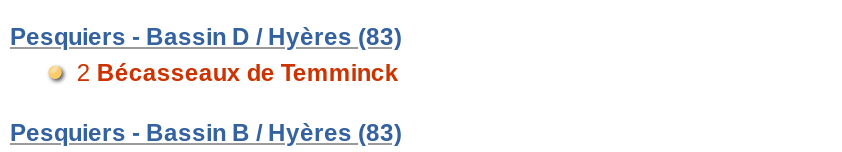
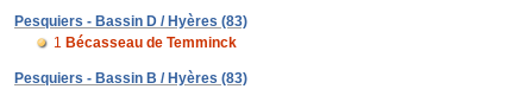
[77,59,399,87] 2 Bécasseaux de Temminck -> [54,34,237,50] 1 Bécasseau de Temminck

